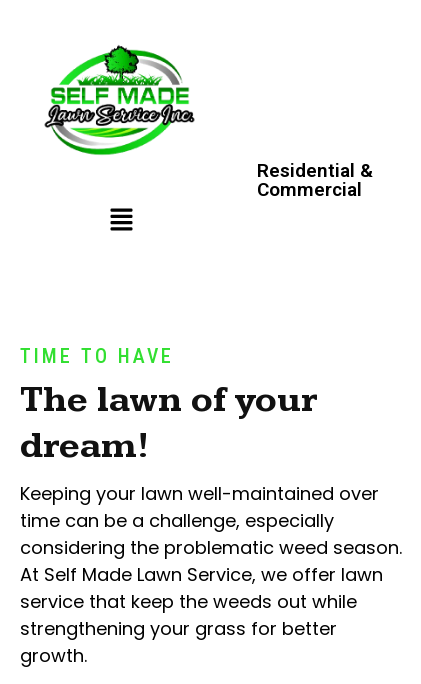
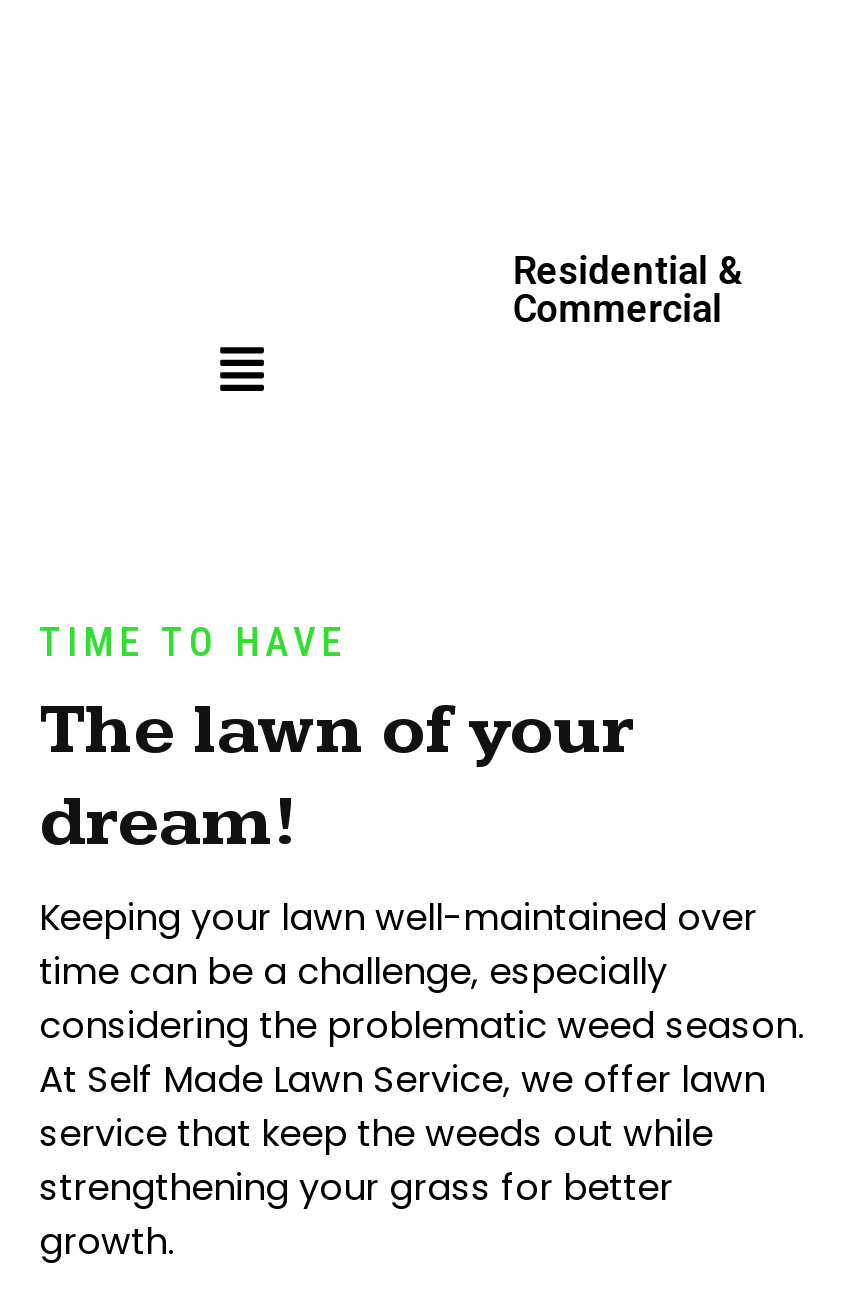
[44,45,195,156] [image] -> none

